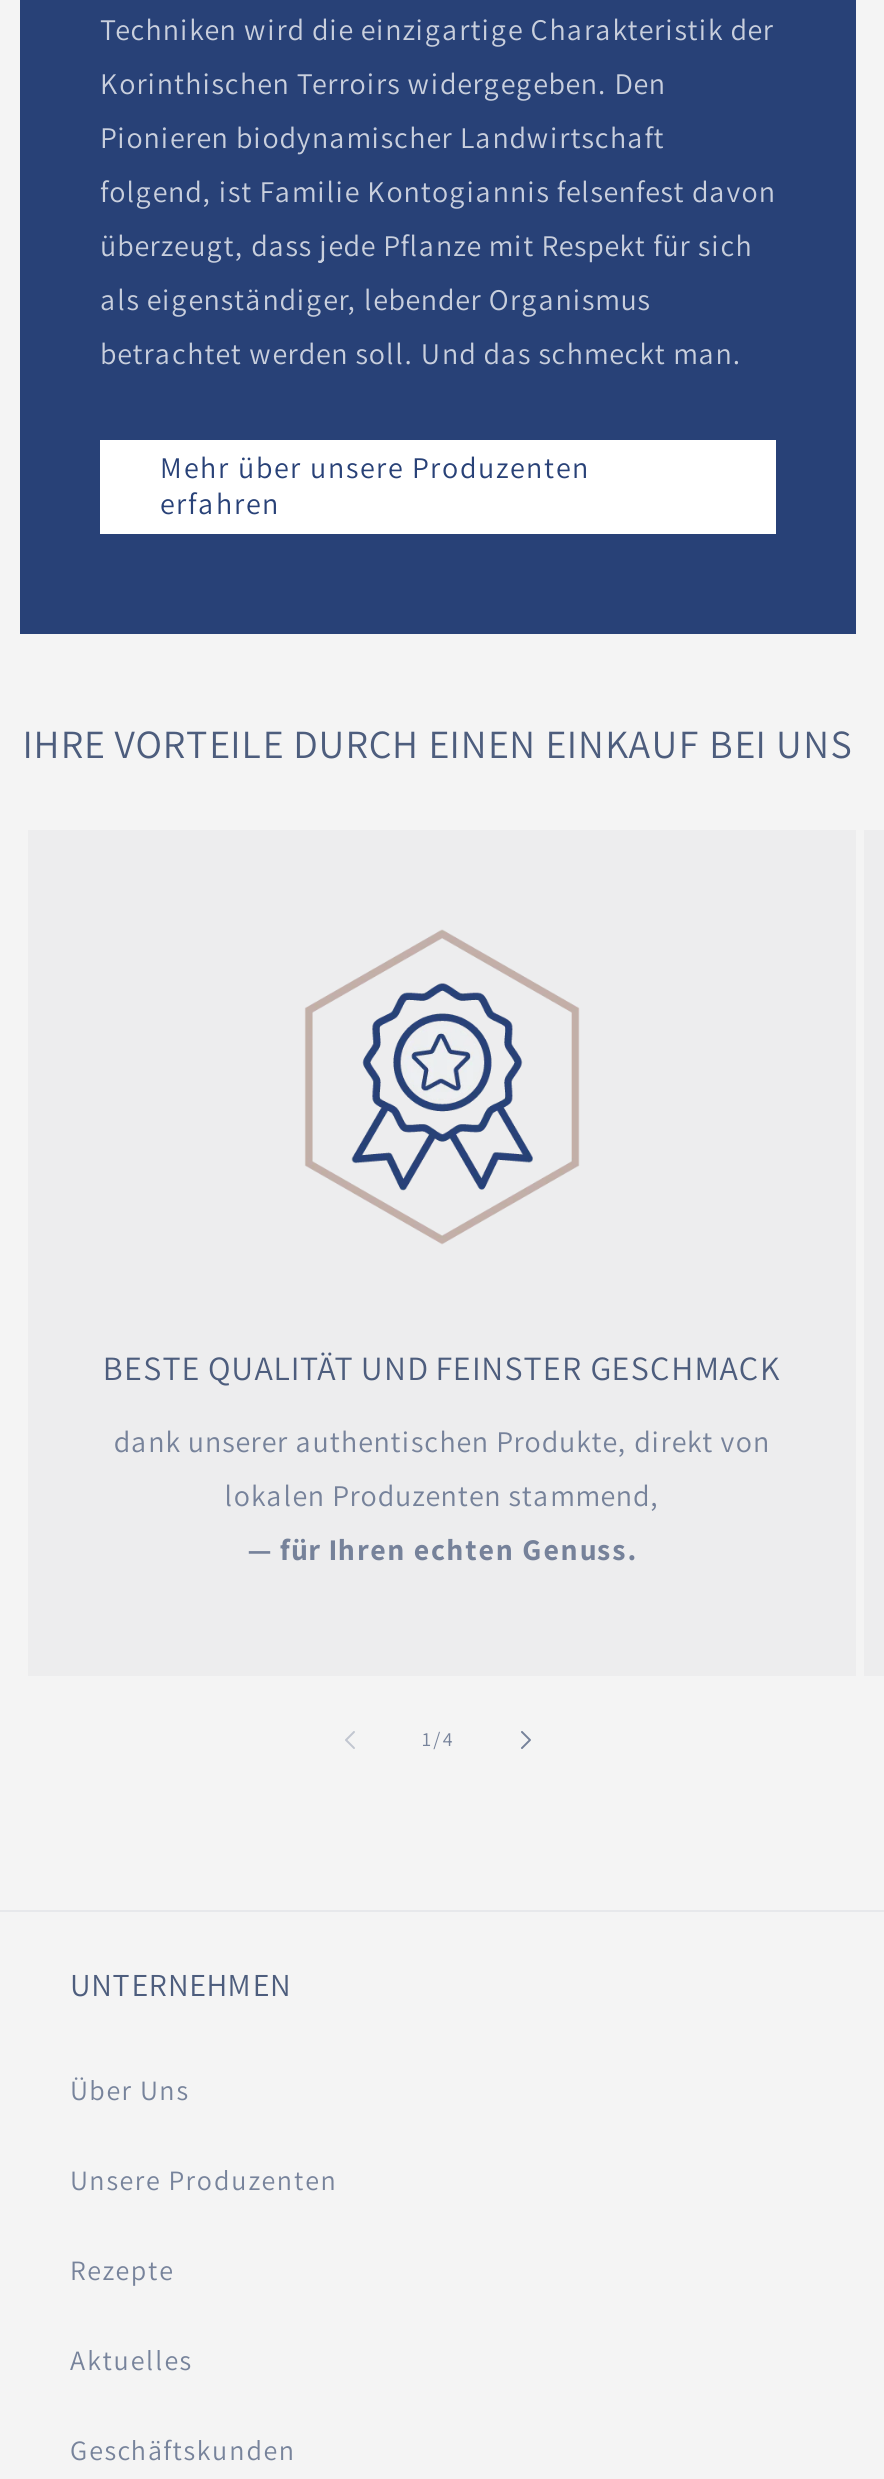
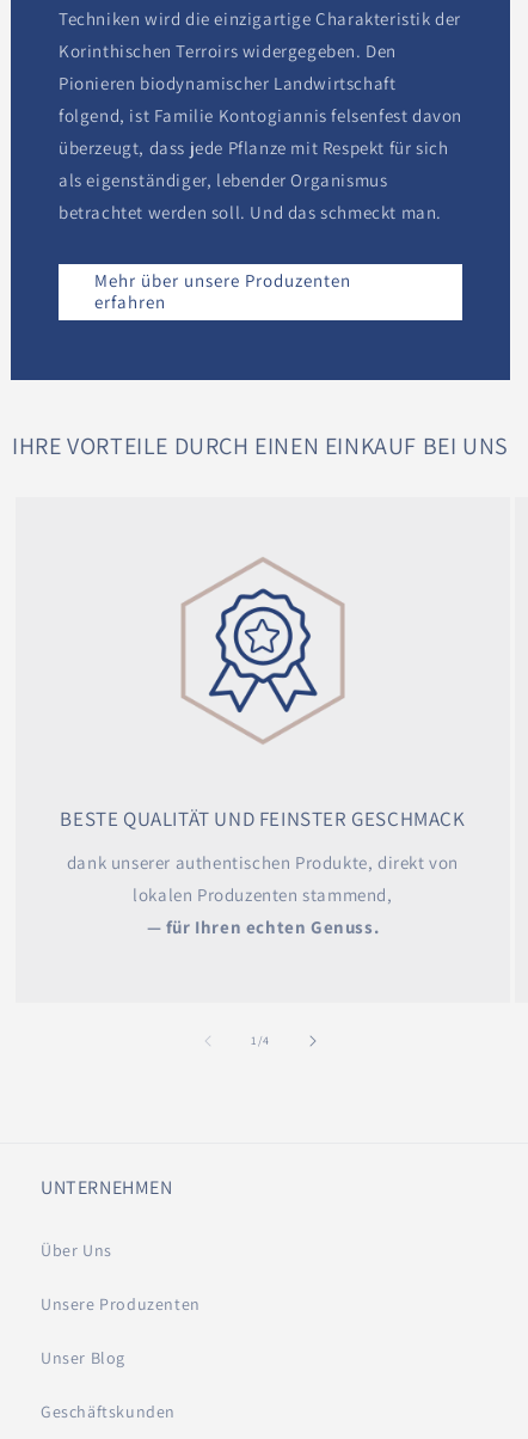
[70,2252,193,2378] Rezepte | Aktuelles -> [41,1347,125,1368] Unser Blog

